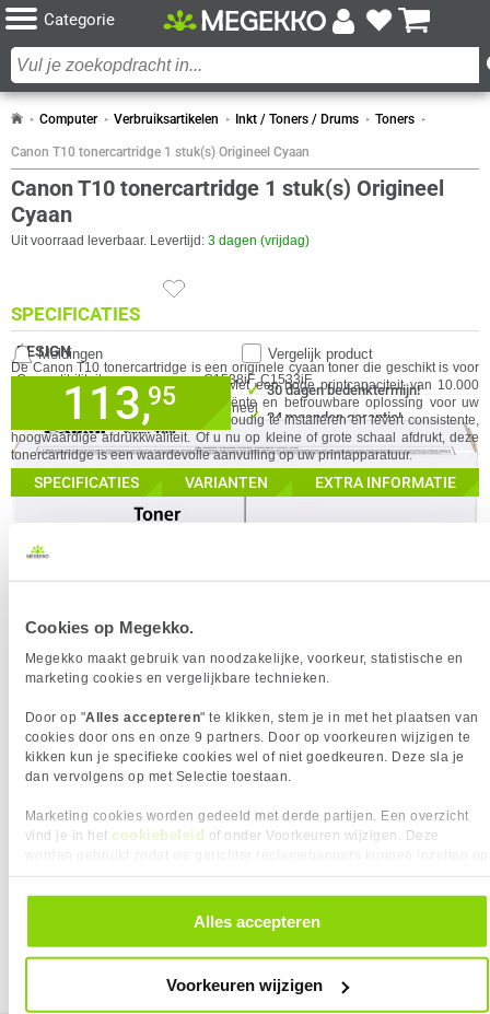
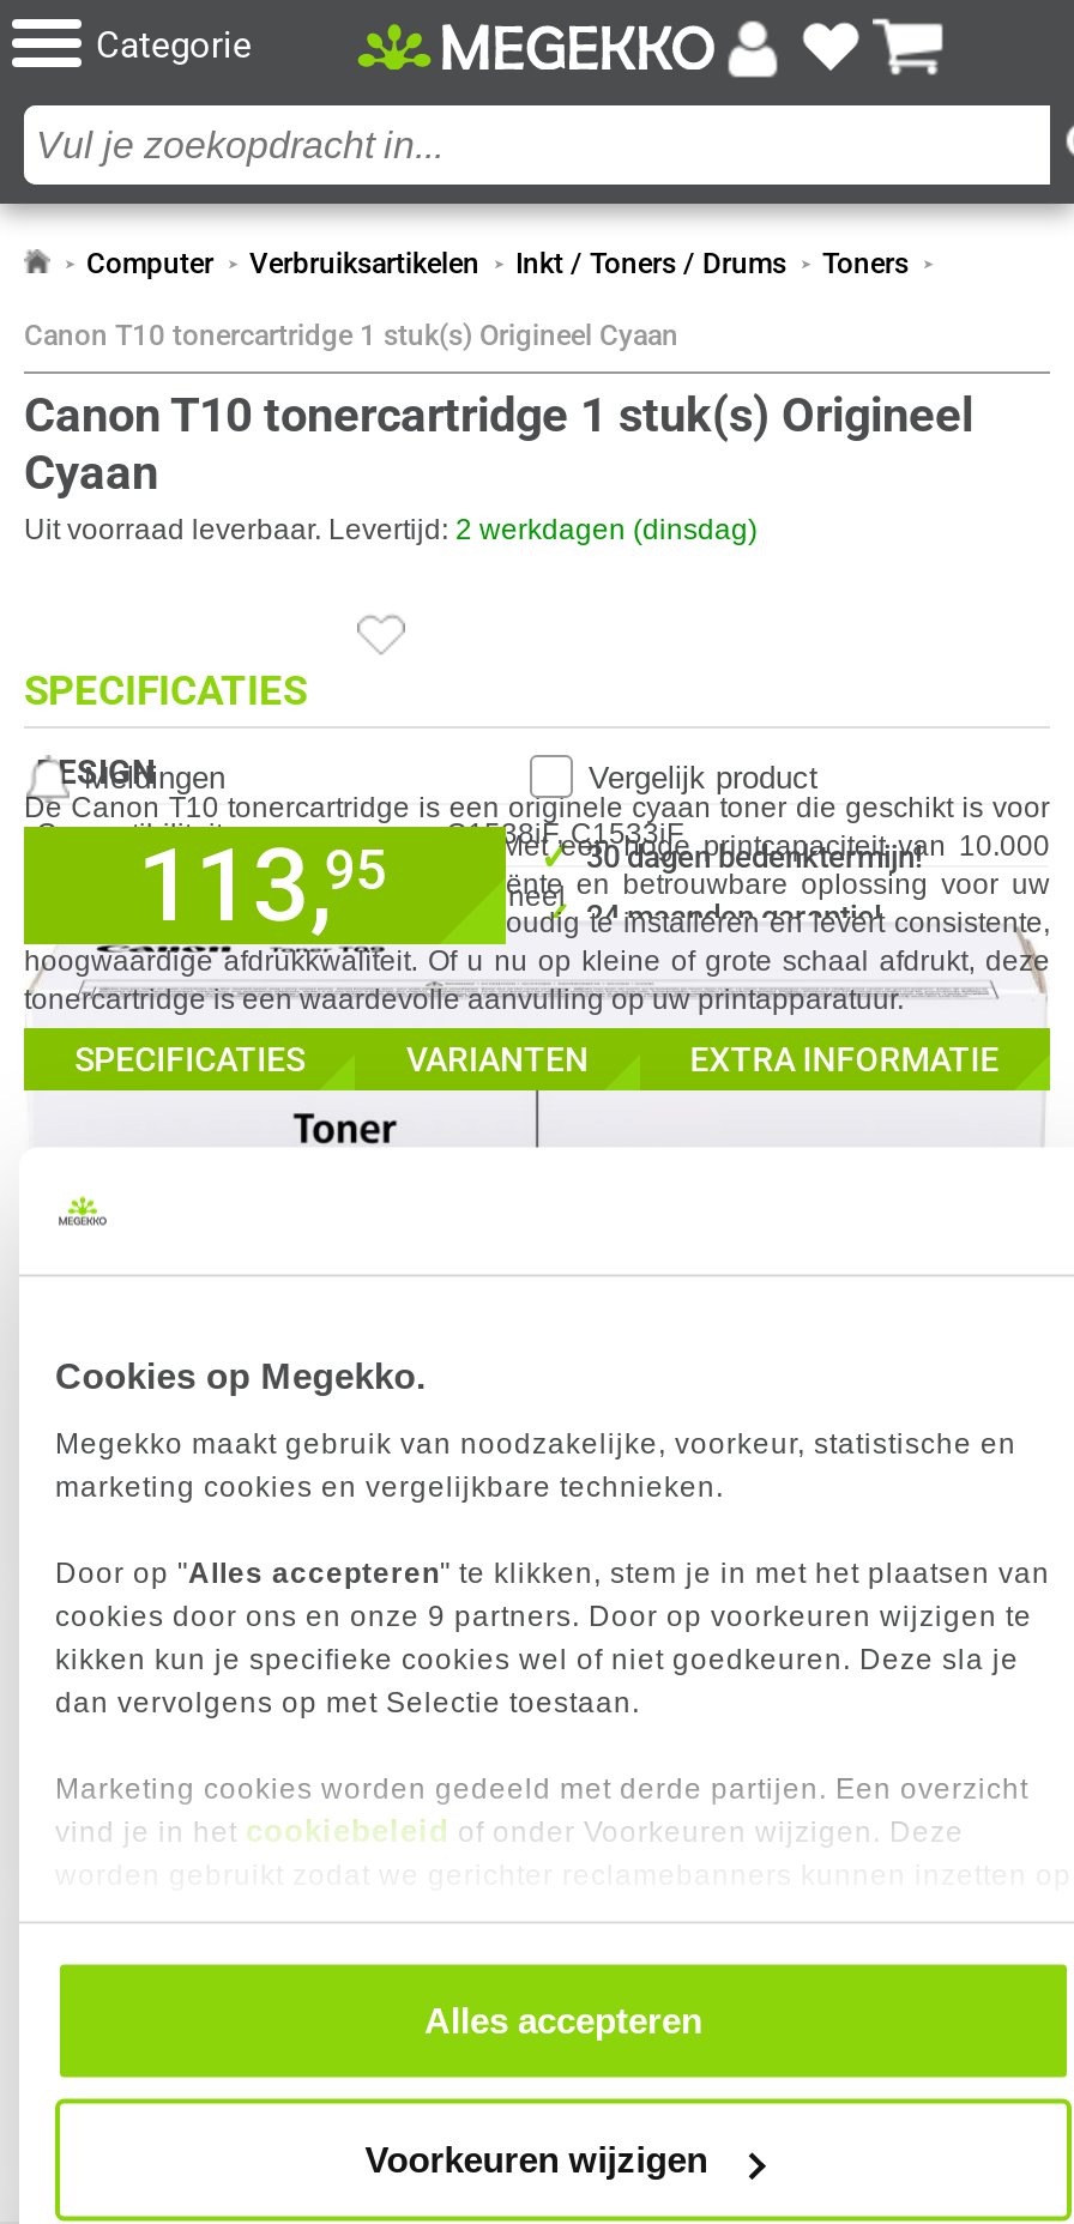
[11,233,310,248] Uit voorraad leverbaar. Levertijd: 3 dagen (vrijdag) -> [24,513,758,546] Uit voorraad leverbaar. Levertijd: 2 werkdagen (dinsdag)

